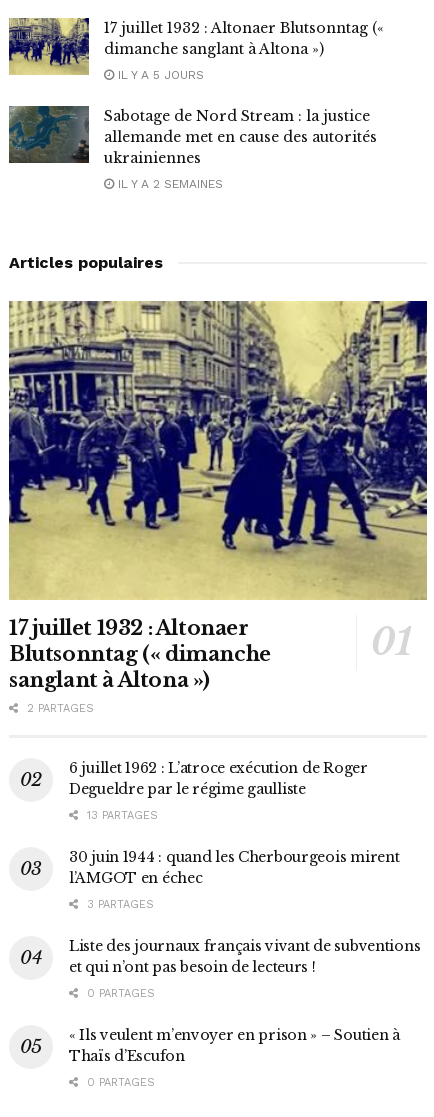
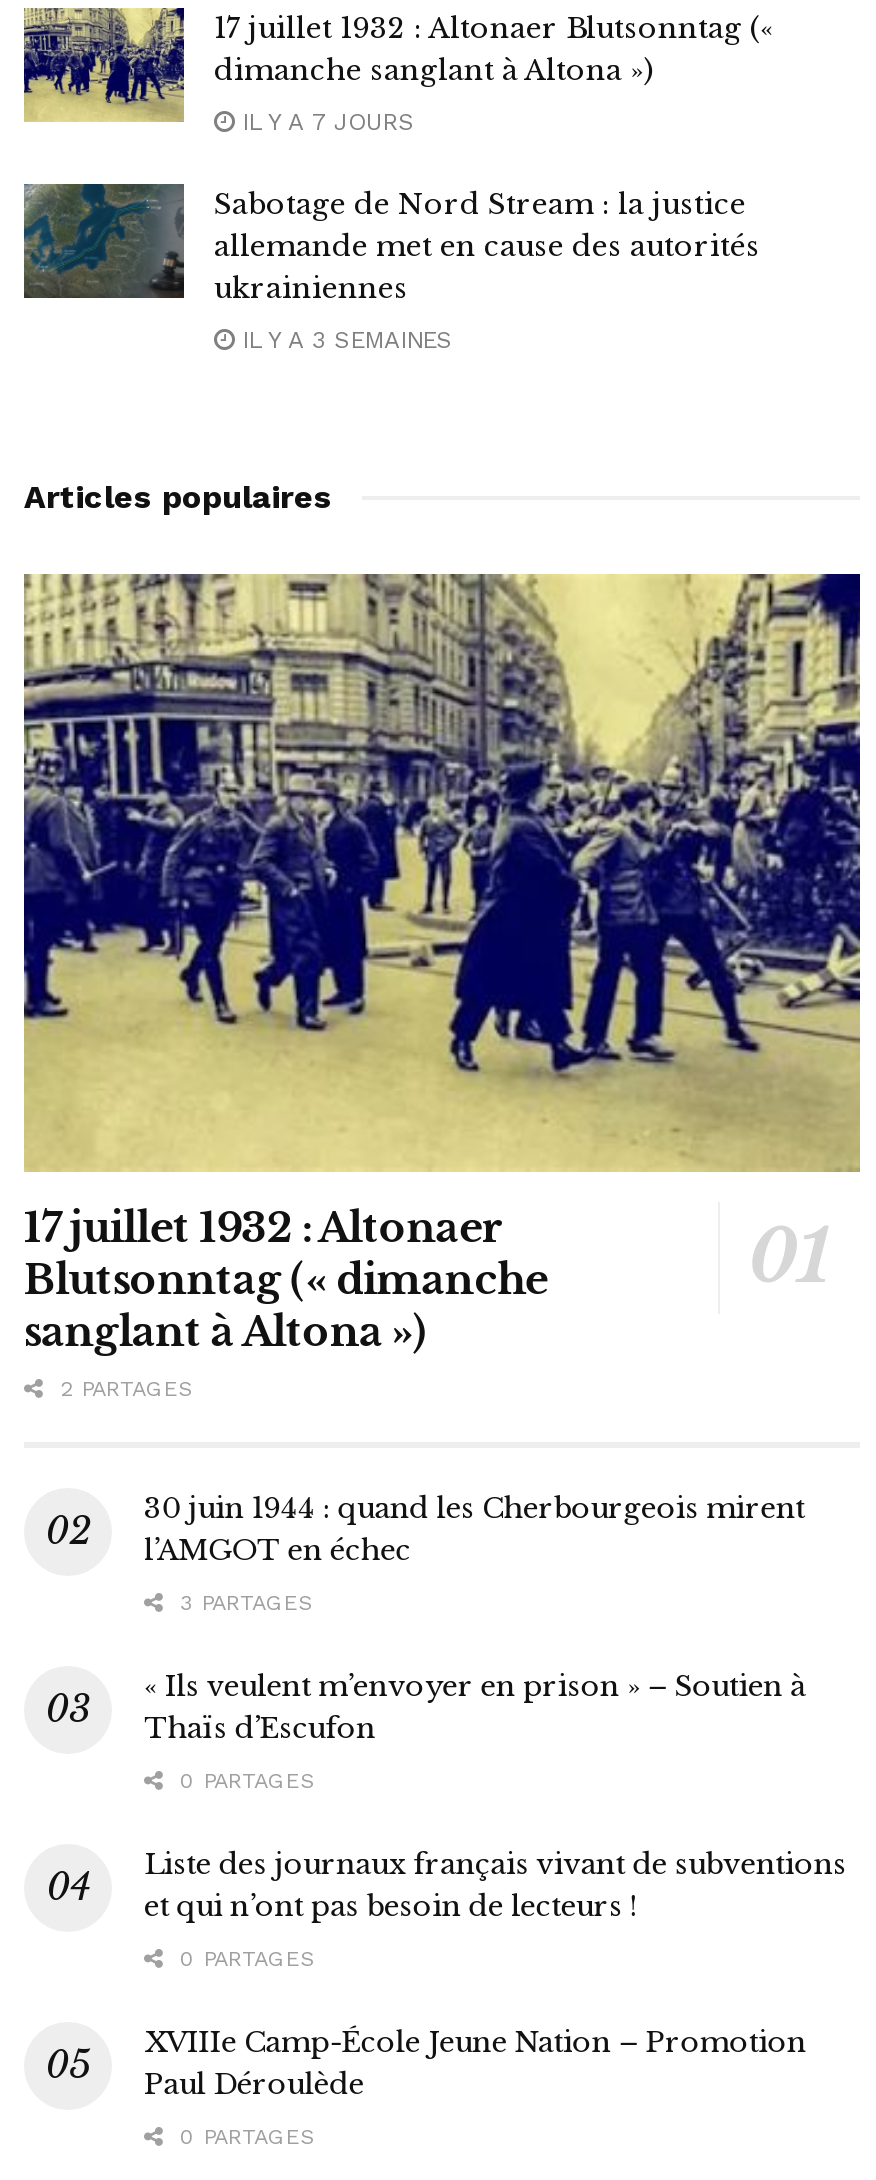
[114,68,204,82] IL Y A 5 JOURS -> [234,108,414,136] IL Y A 7 JOURS
[114,177,223,191] IL Y A 2 SEMAINES -> [234,326,452,354] IL Y A 3 SEMAINES
[69,759,368,822] 6 juillet 1962 : L’atroce exécution de Roger | Degueldre par le régime gaulliste | 13 PARTAGES -> none
moved [69,848,399,911] -> [144,1489,805,1615]: 30 juin 1944 : quand les Cherbourgeois mirent | l’AMGOT en échec | 3 PARTAGES
none -> [172,1767,316,1793] 0 PARTAGES
none -> [144,2023,806,2101] XVIIIe Camp-École Jeune Nation – Promotion | Paul Déroulède
moved [69,1026,400,1065] -> [144,1667,806,1745]: « Ils veulent m’envoyer en prison » – Soutien à | Thaïs d’Escufon

